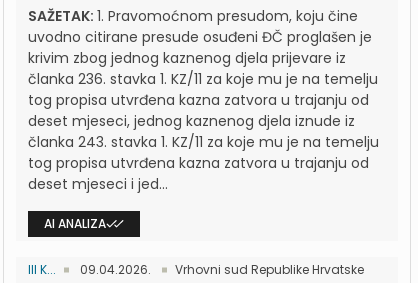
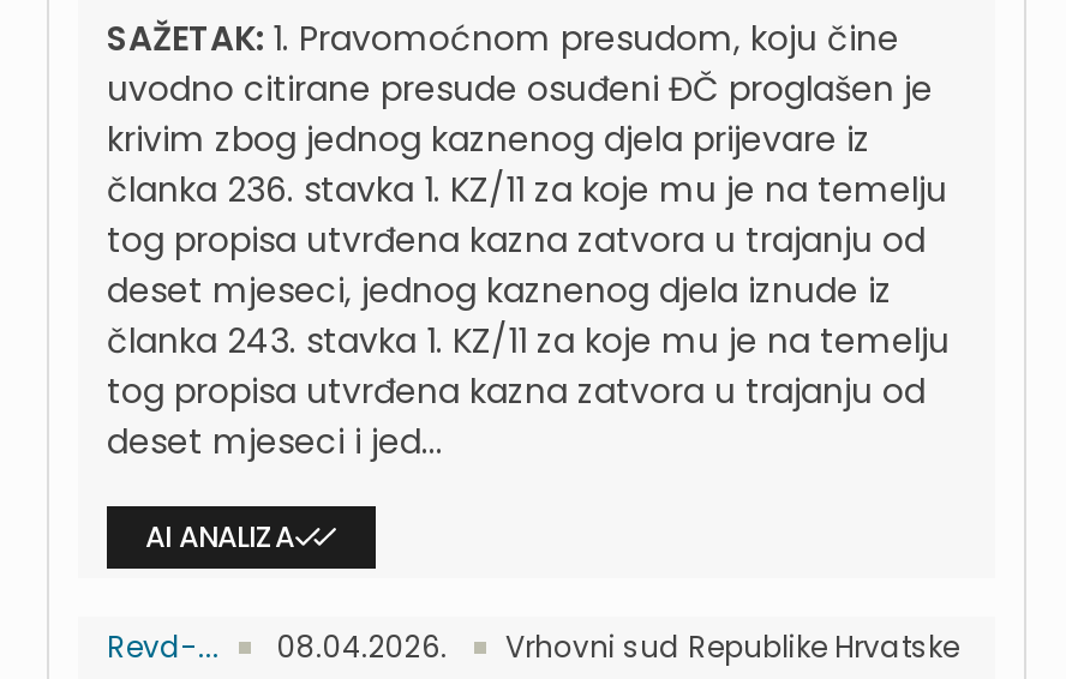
[28,261,154,278] III K... | 09.04.2026. -> [107,626,455,667] Revd-... | 08.04.2026.

